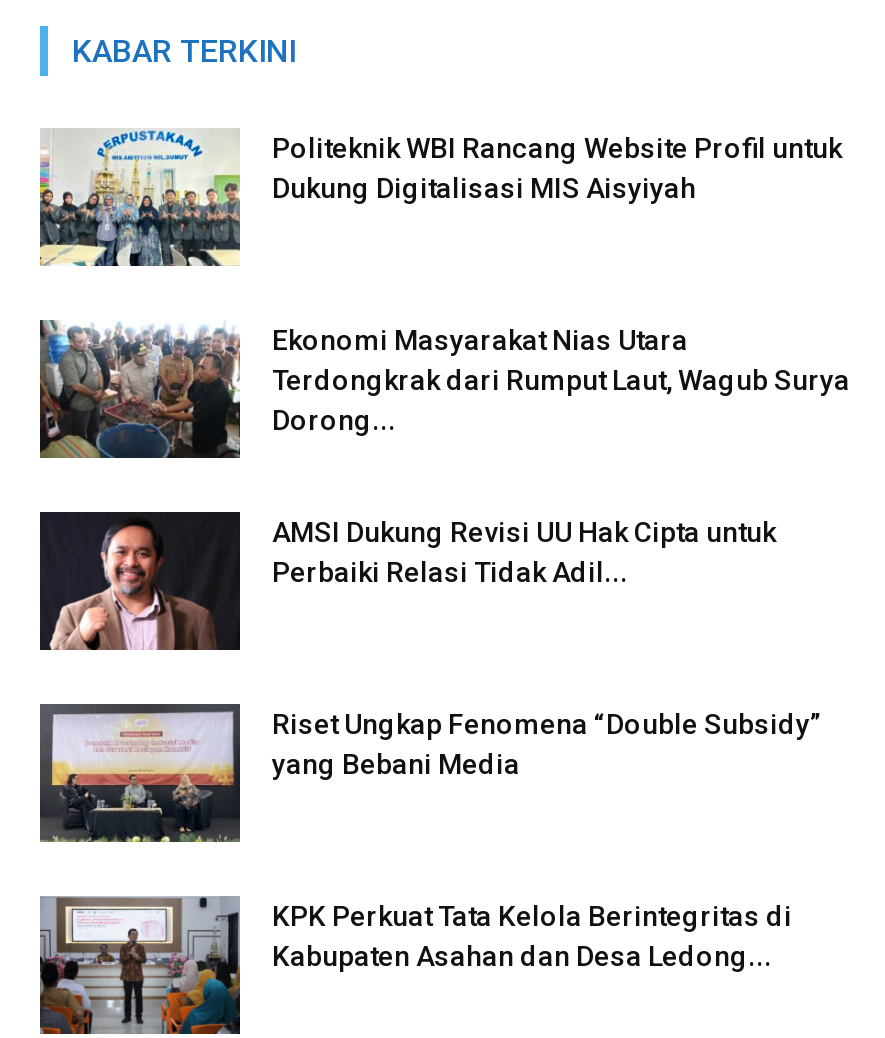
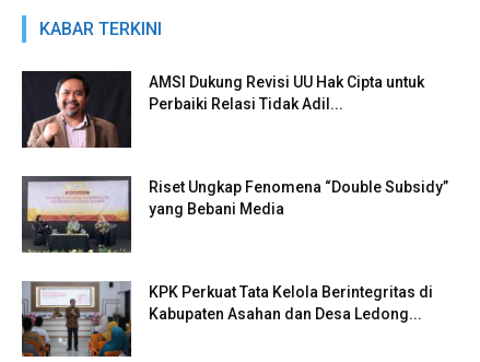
[38,128,842,268] [image] | Politeknik WBI Rancang Website Profil untuk | Dukung Digitalisasi MIS Aisyiyah -> none
[40,320,850,460] [image] | Ekonomi Masyarakat Nias Utara | Terdongkrak dari Rumput Laut, Wagub Surya | Dorong... -> none

